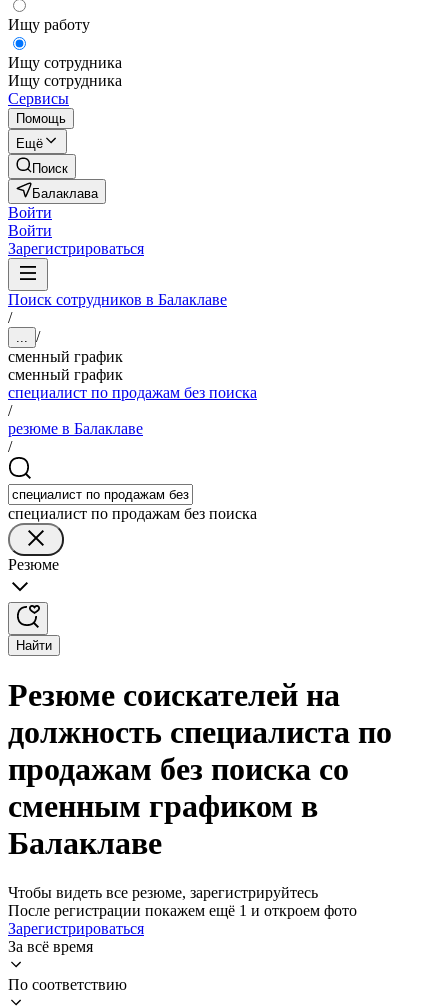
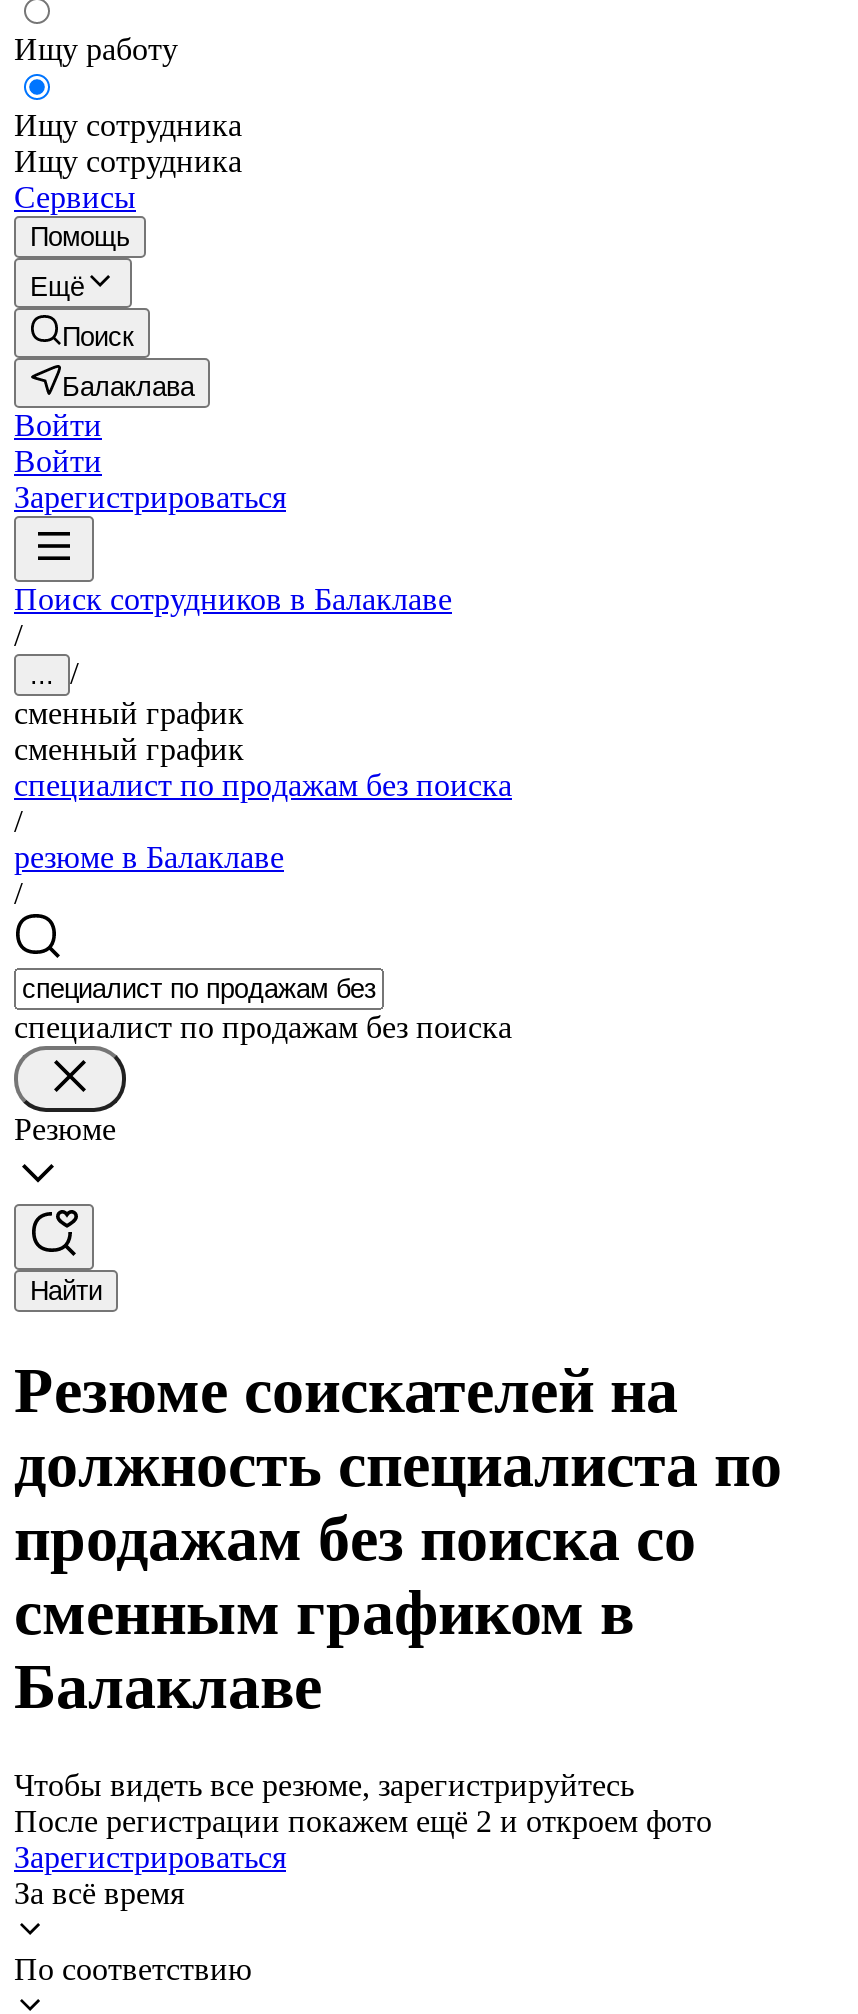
[8,902,357,919] После регистрации покажем ещё 1 и откроем фото -> [14,1804,712,1838] После регистрации покажем ещё 2 и откроем фото

